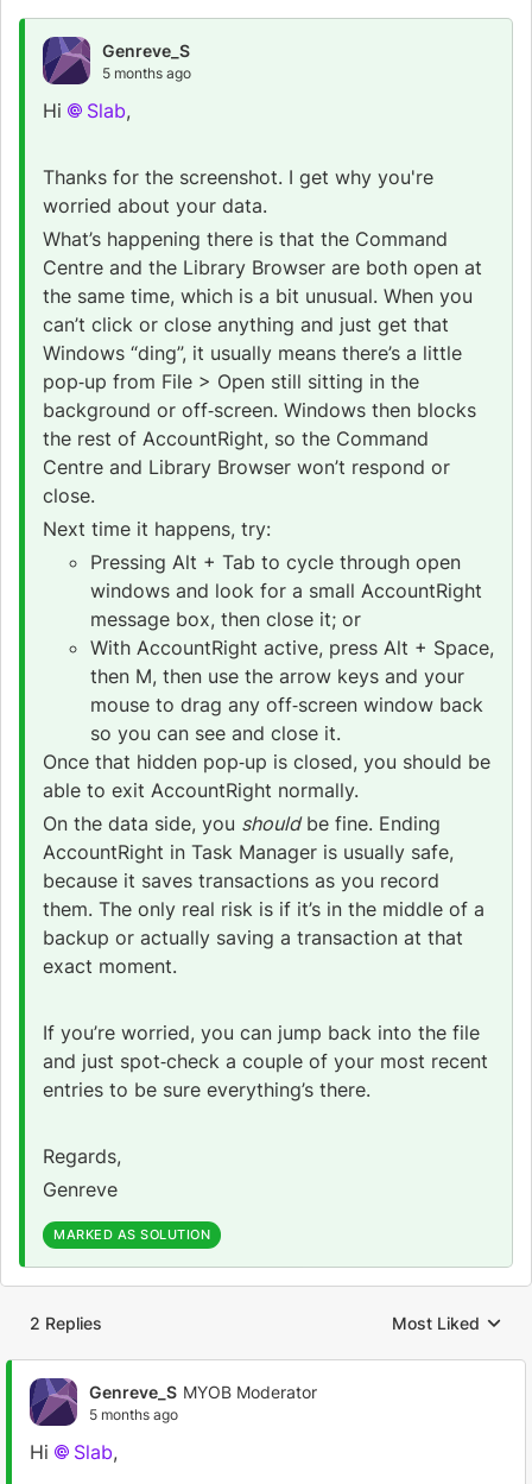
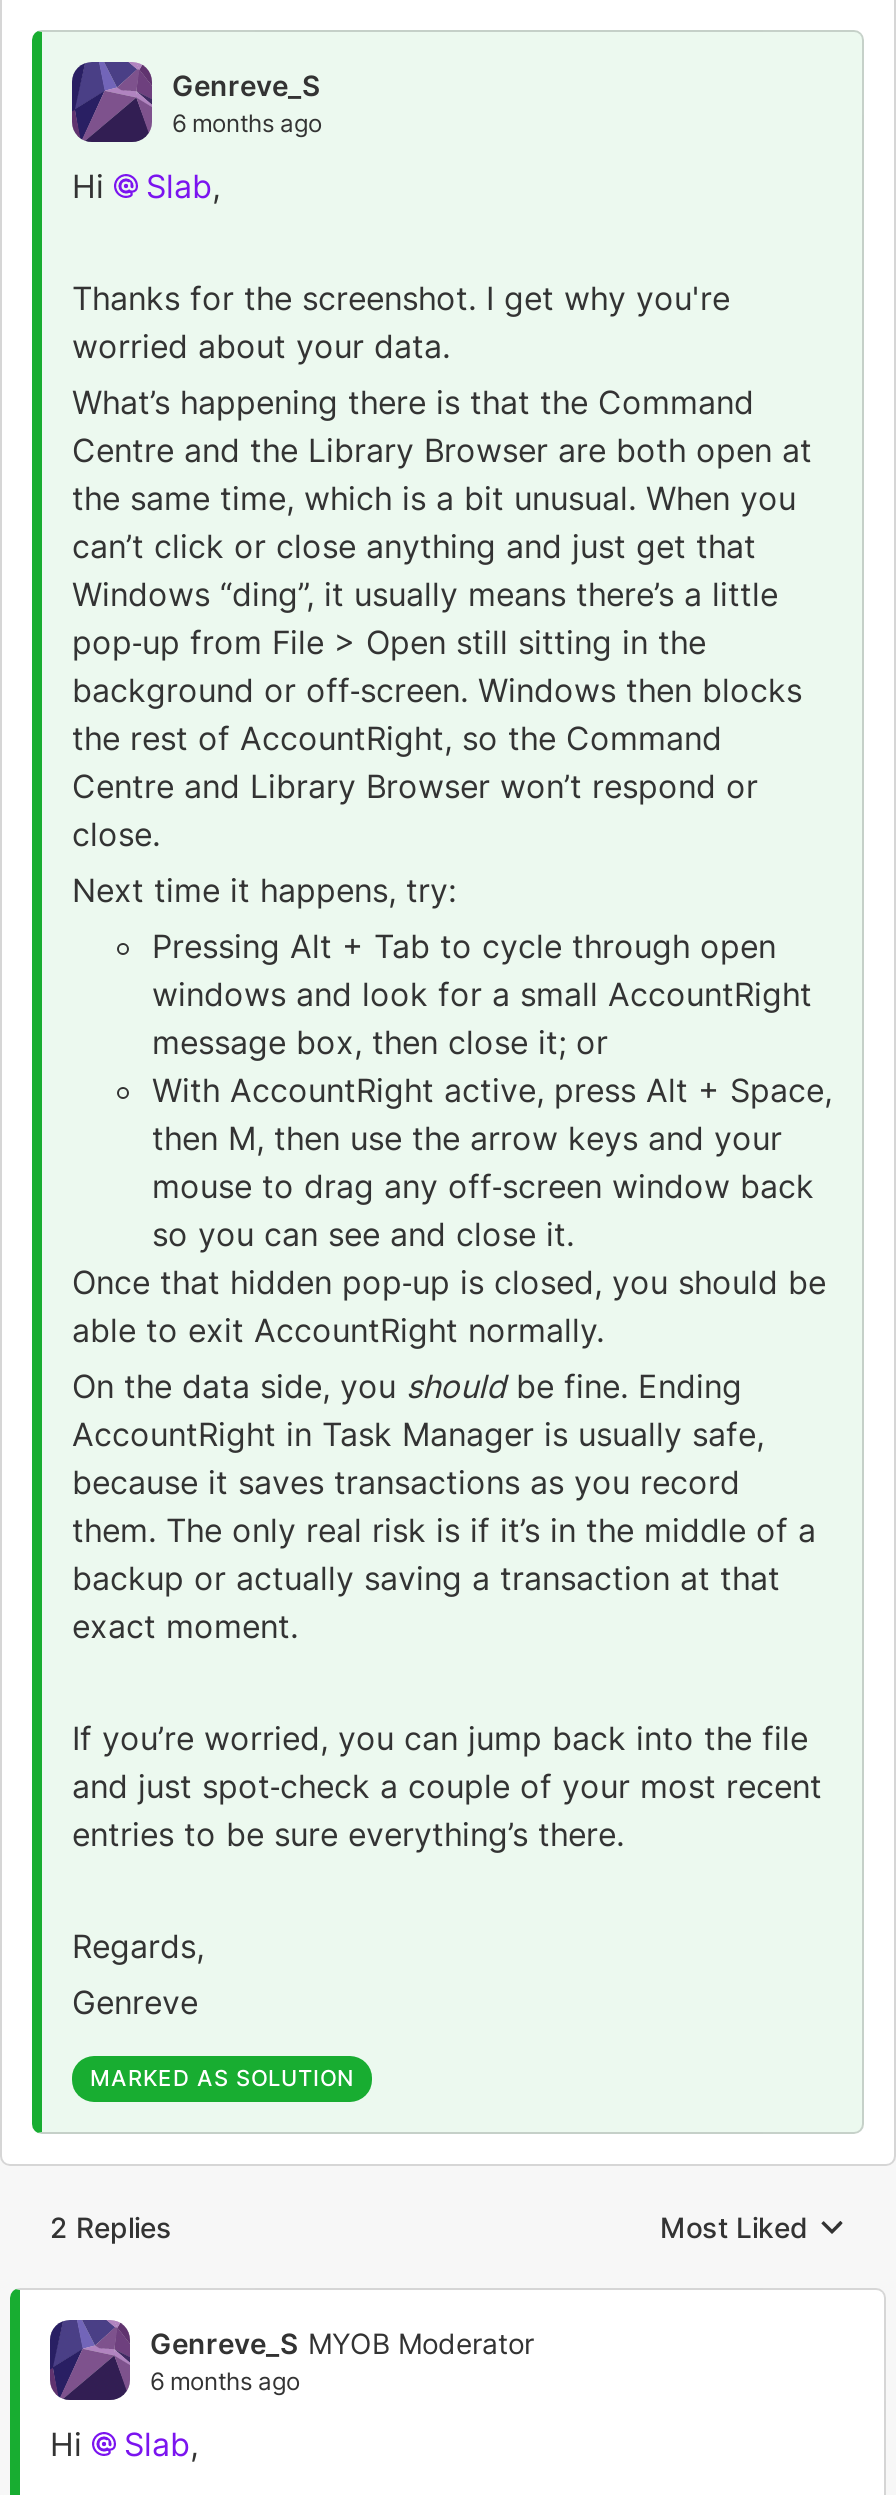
[102,64,191,81] 5 months ago -> [172,107,322,137] 6 months ago
[89,1405,178,1423] 5 months ago -> [150,2365,300,2395] 6 months ago

